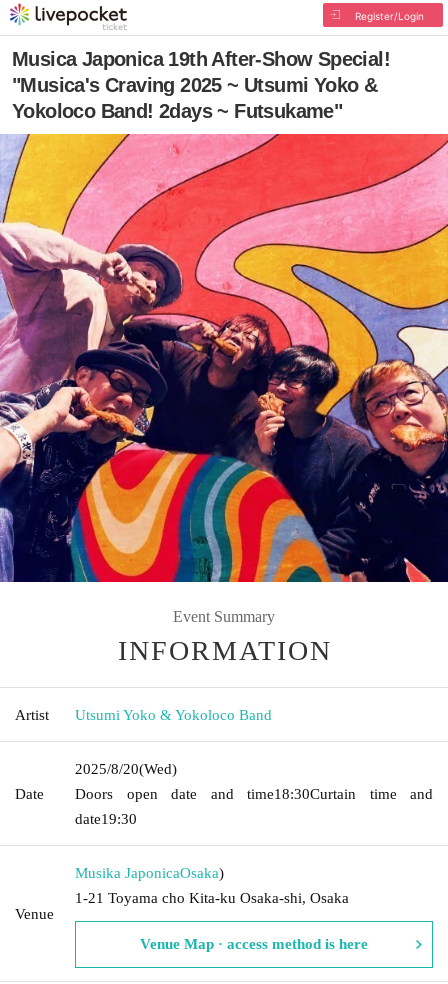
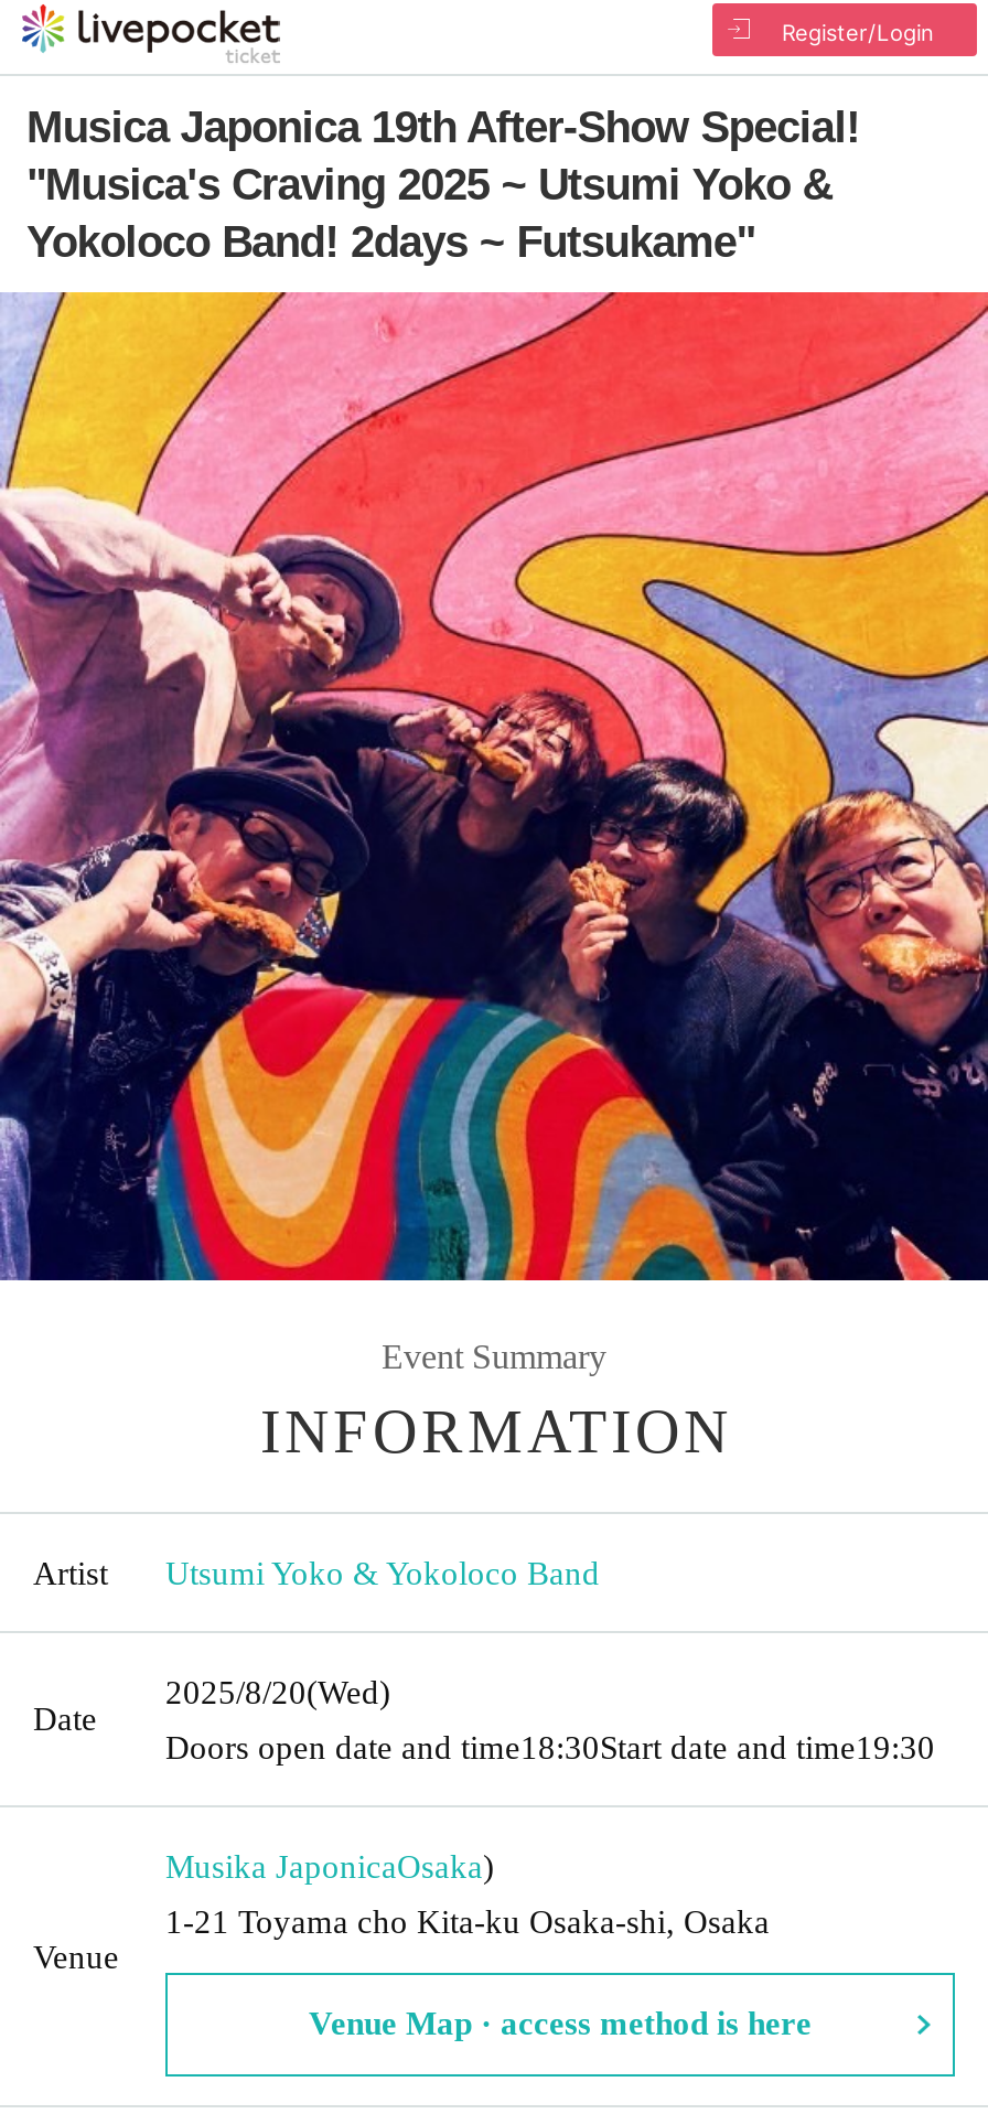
[75,785,433,826] Doors open date and time 18:30Curtain time and | date 19:30 -> [165,1729,935,1764] Doors open date and time18:30Start date and time19:30

